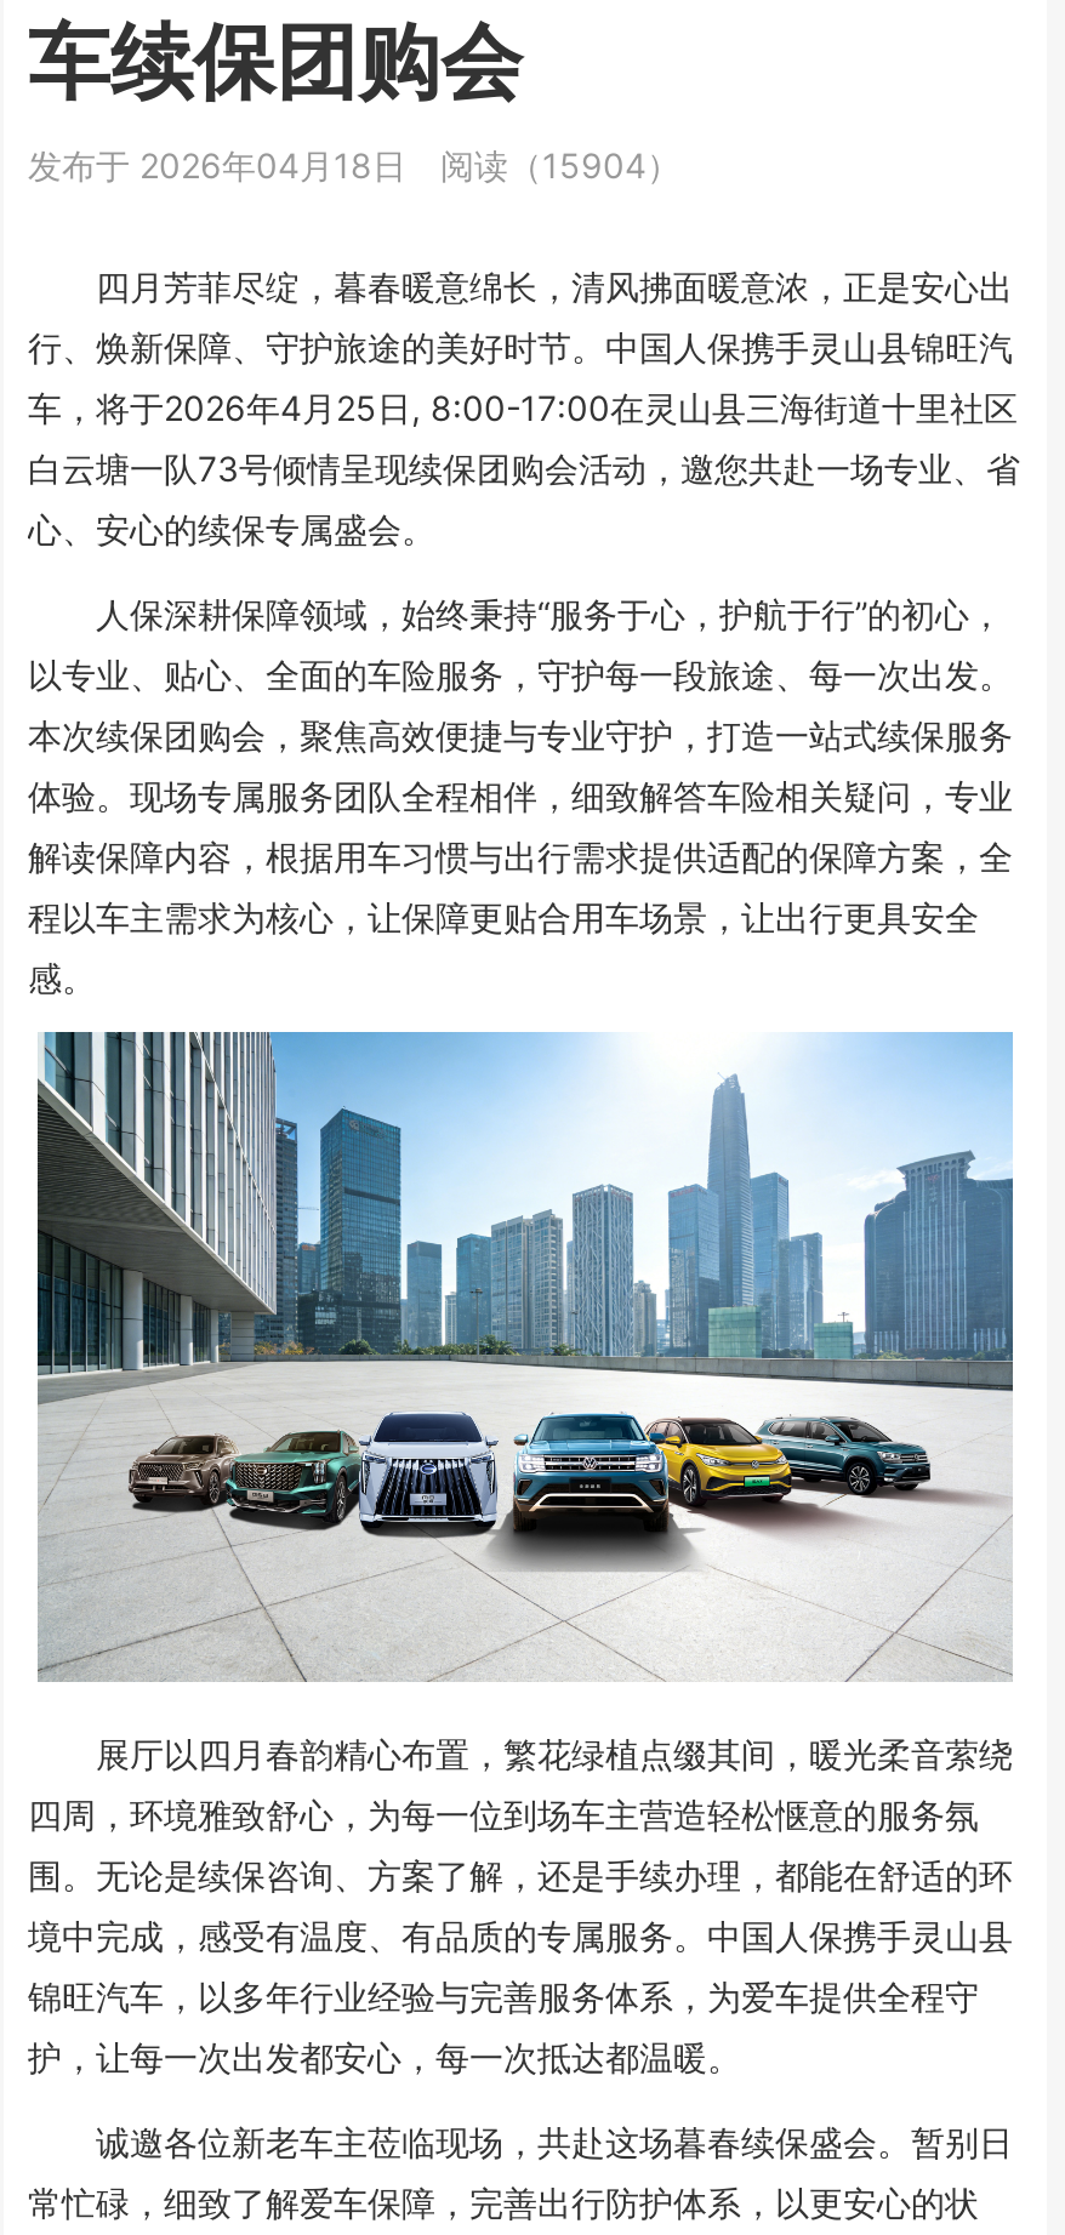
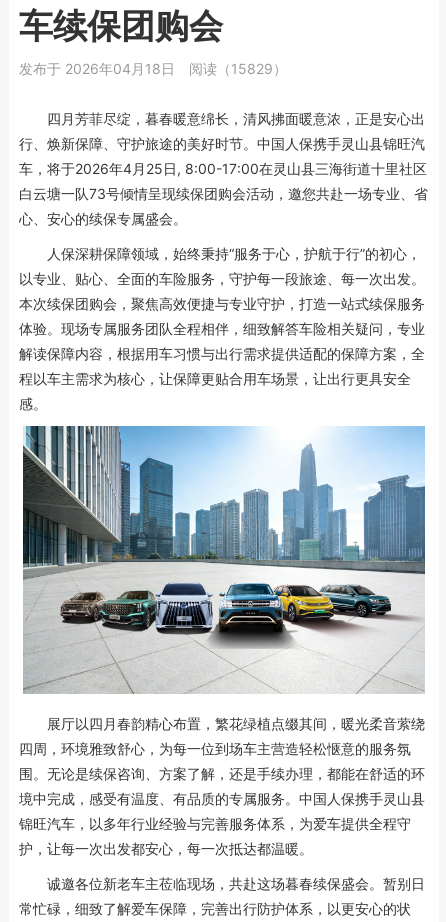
[28,144,680,186] 发布于 2026年04月18日 阅读（15904） -> [19,60,287,77] 发布于 2026年04月18日 阅读（15829）

